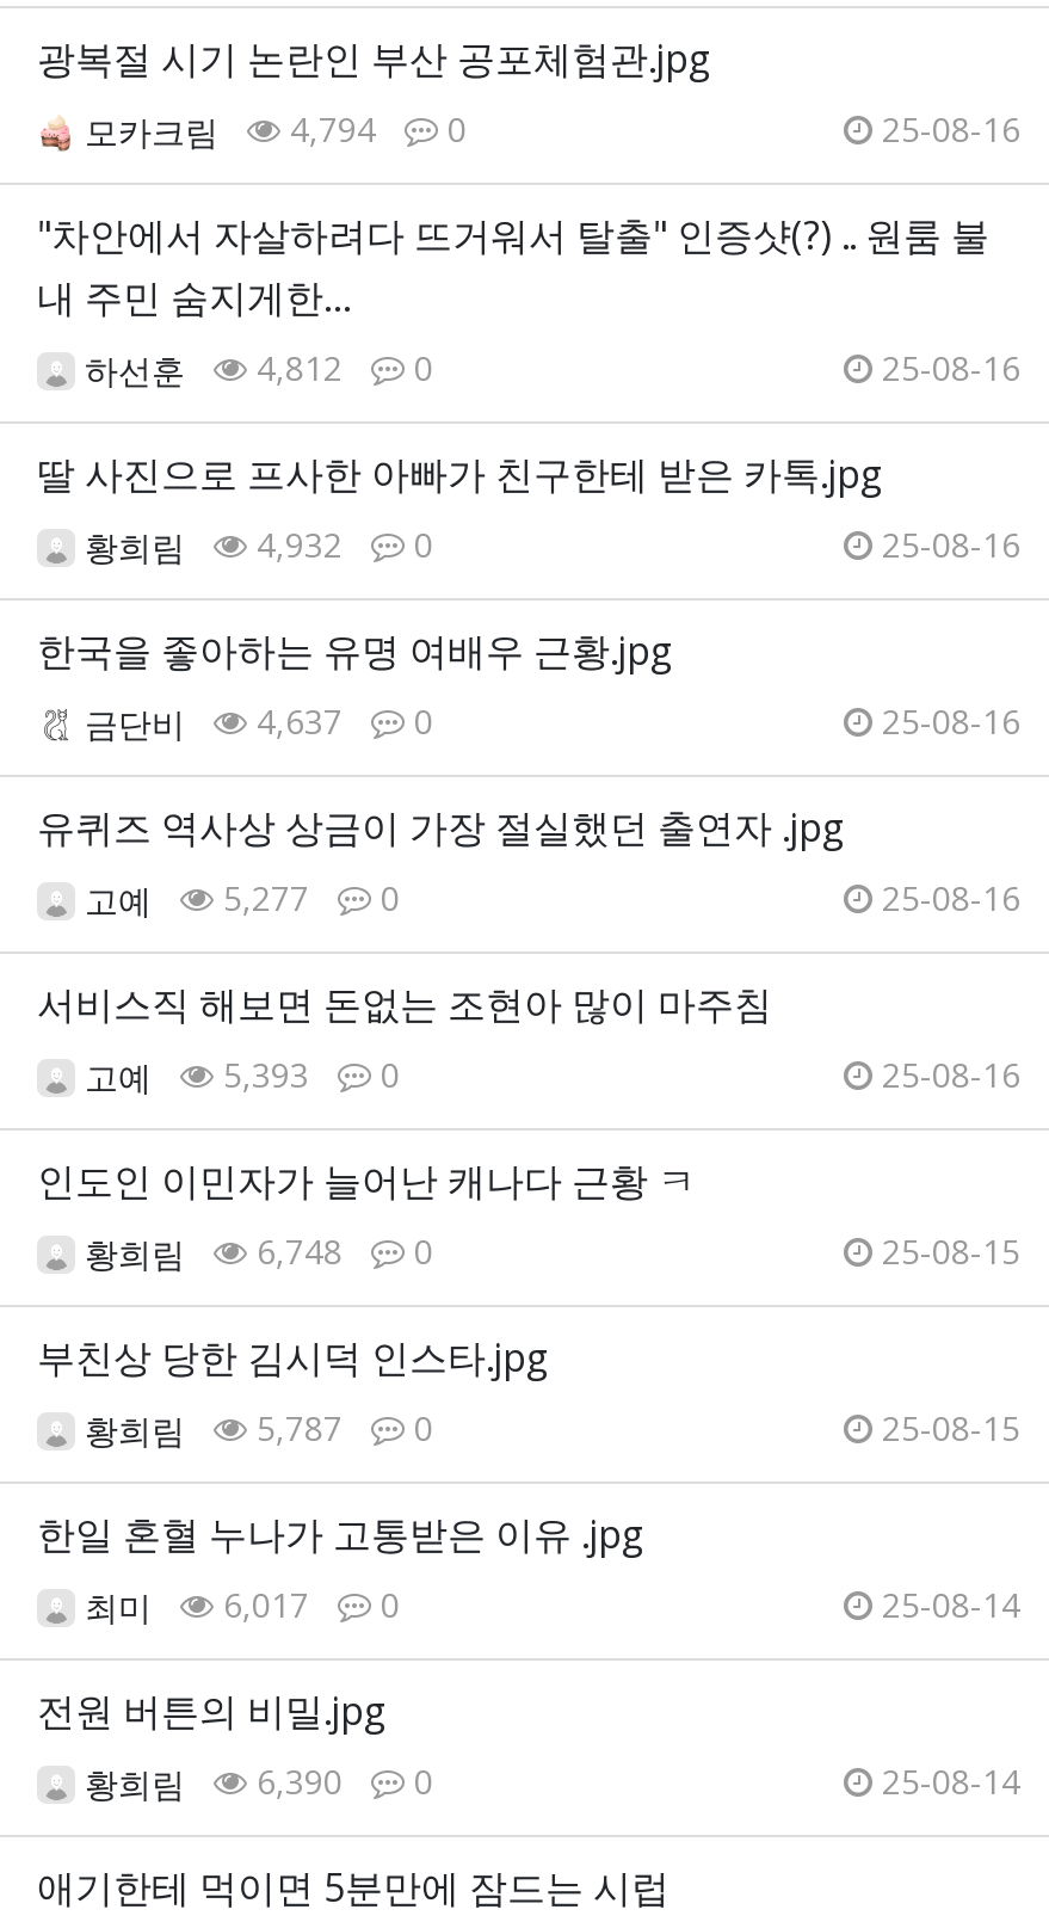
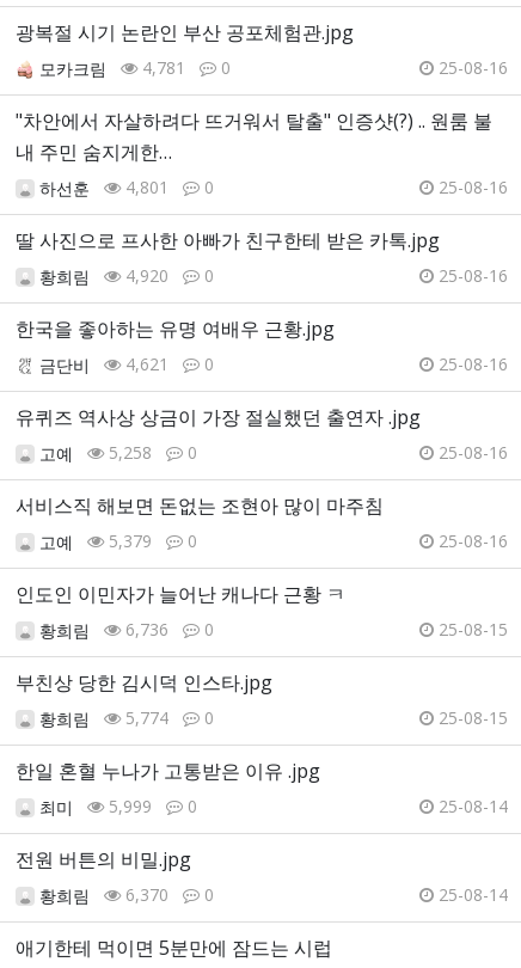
[85,106,467,154] 모카크림 4,794 0 -> [39,56,231,80] 모카크림 4,781 0
[85,345,433,393] 하선훈 4,812 0 -> [39,175,214,200] 하선훈 4,801 0
[85,521,433,569] 황희림 4,932 0 -> [39,264,214,288] 황희림 4,920 0
[85,698,433,746] 금단비 4,637 0 -> [39,352,214,376] 금단비 4,621 0
[85,875,400,923] 고예 5,277 0 -> [39,441,197,465] 고예 5,258 0
[85,1051,400,1099] 고예 5,393 0 -> [39,529,197,553] 고예 5,379 0
[85,1228,433,1276] 황희림 6,748 0 -> [39,618,214,642] 황희림 6,736 0
[85,1405,433,1453] 황희림 5,787 0 -> [39,706,214,730] 황희림 5,774 0
[85,1581,400,1630] 최미 6,017 0 -> [39,794,197,819] 최미 5,999 0
[85,1758,433,1806] 황희림 6,390 0 -> [39,883,214,907] 황희림 6,370 0

